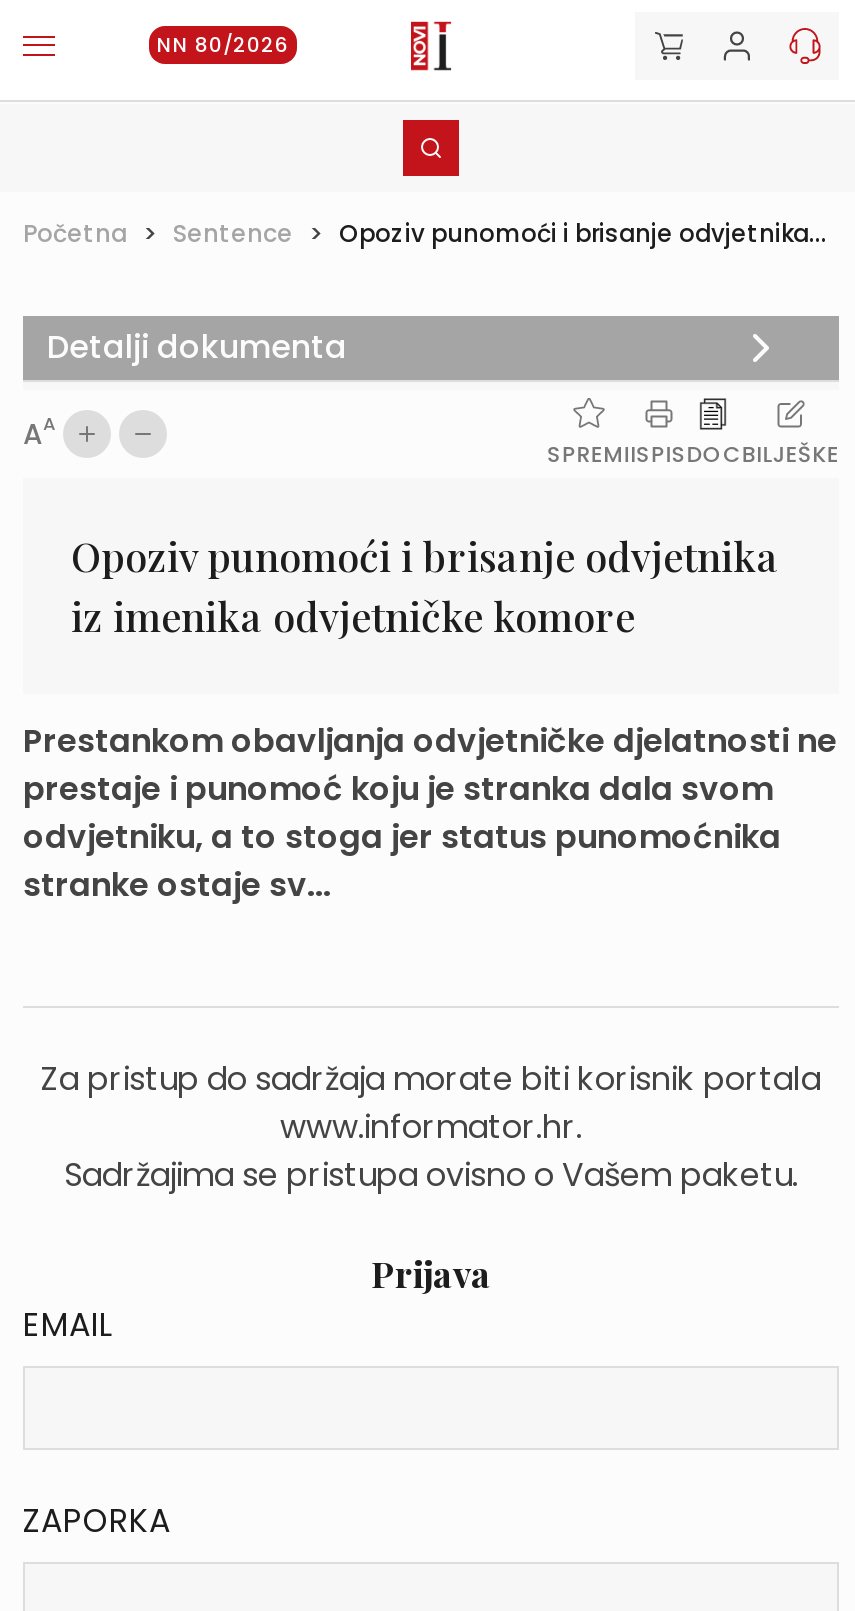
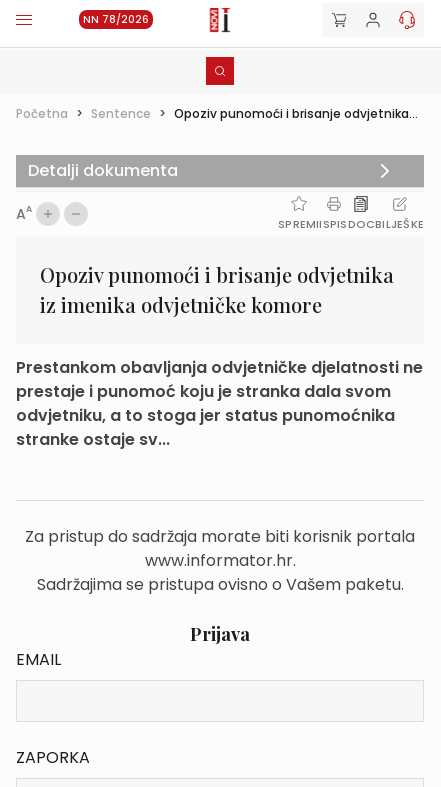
[157,30,289,60] NN 80/2026 -> [83,12,149,27] NN 78/2026

